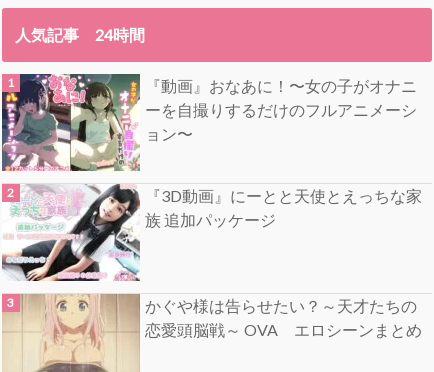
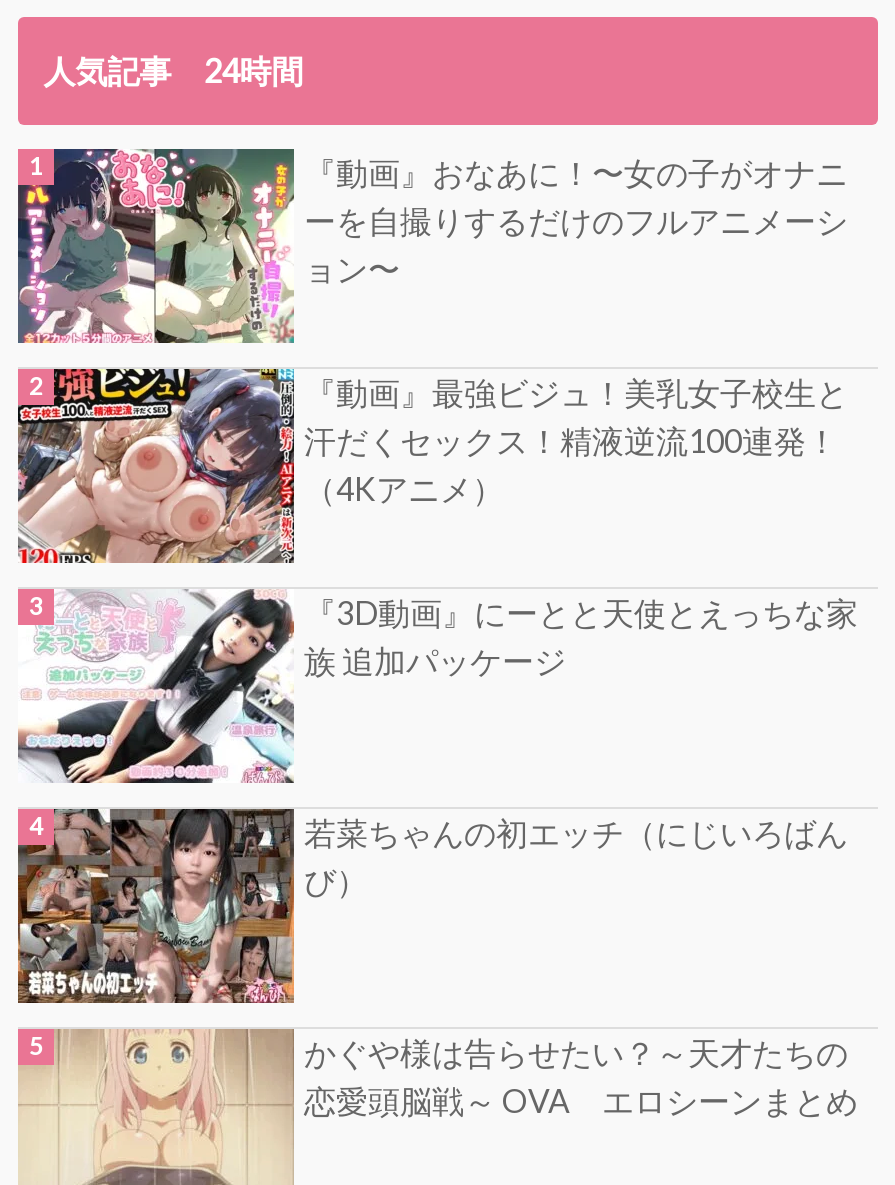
none -> [16,367,848,565] [image] | 『動画』最強ビジュ！美乳女子校生と | 汗だくセックス！精液逆流100連発！ | （4Kアニメ）
none -> [16,807,848,1005] [image] | 若菜ちゃんの初エッチ（にじいろばん | び）

